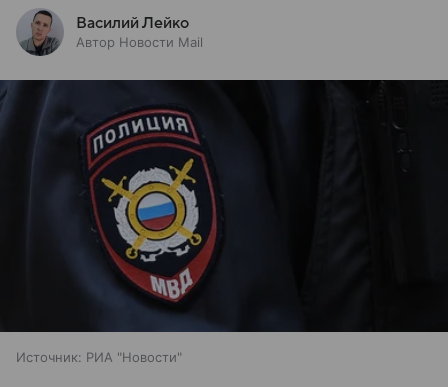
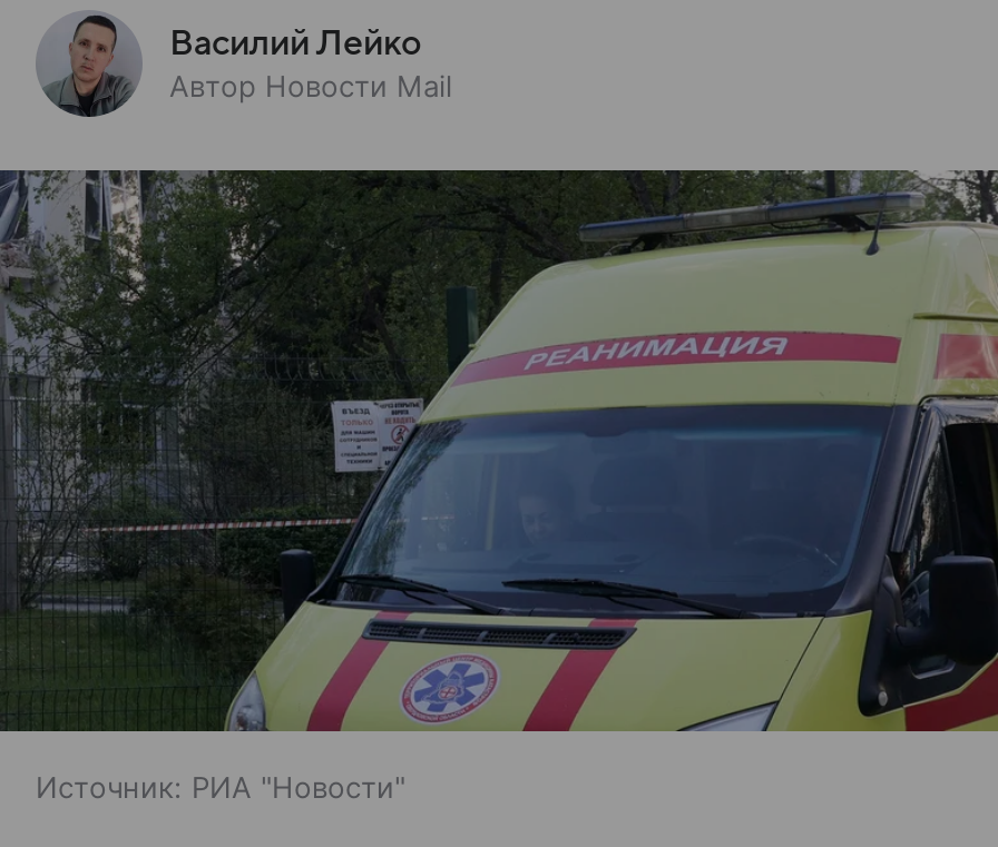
[3,79,445,333] [image] -> [7,168,991,733] [image]

